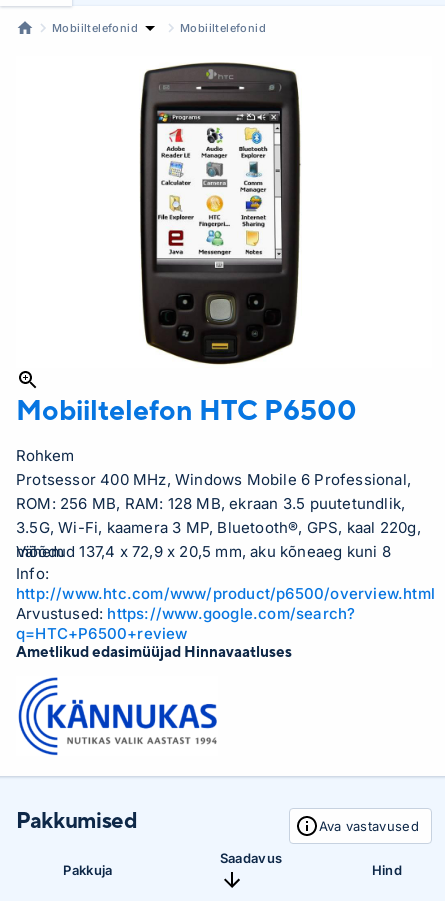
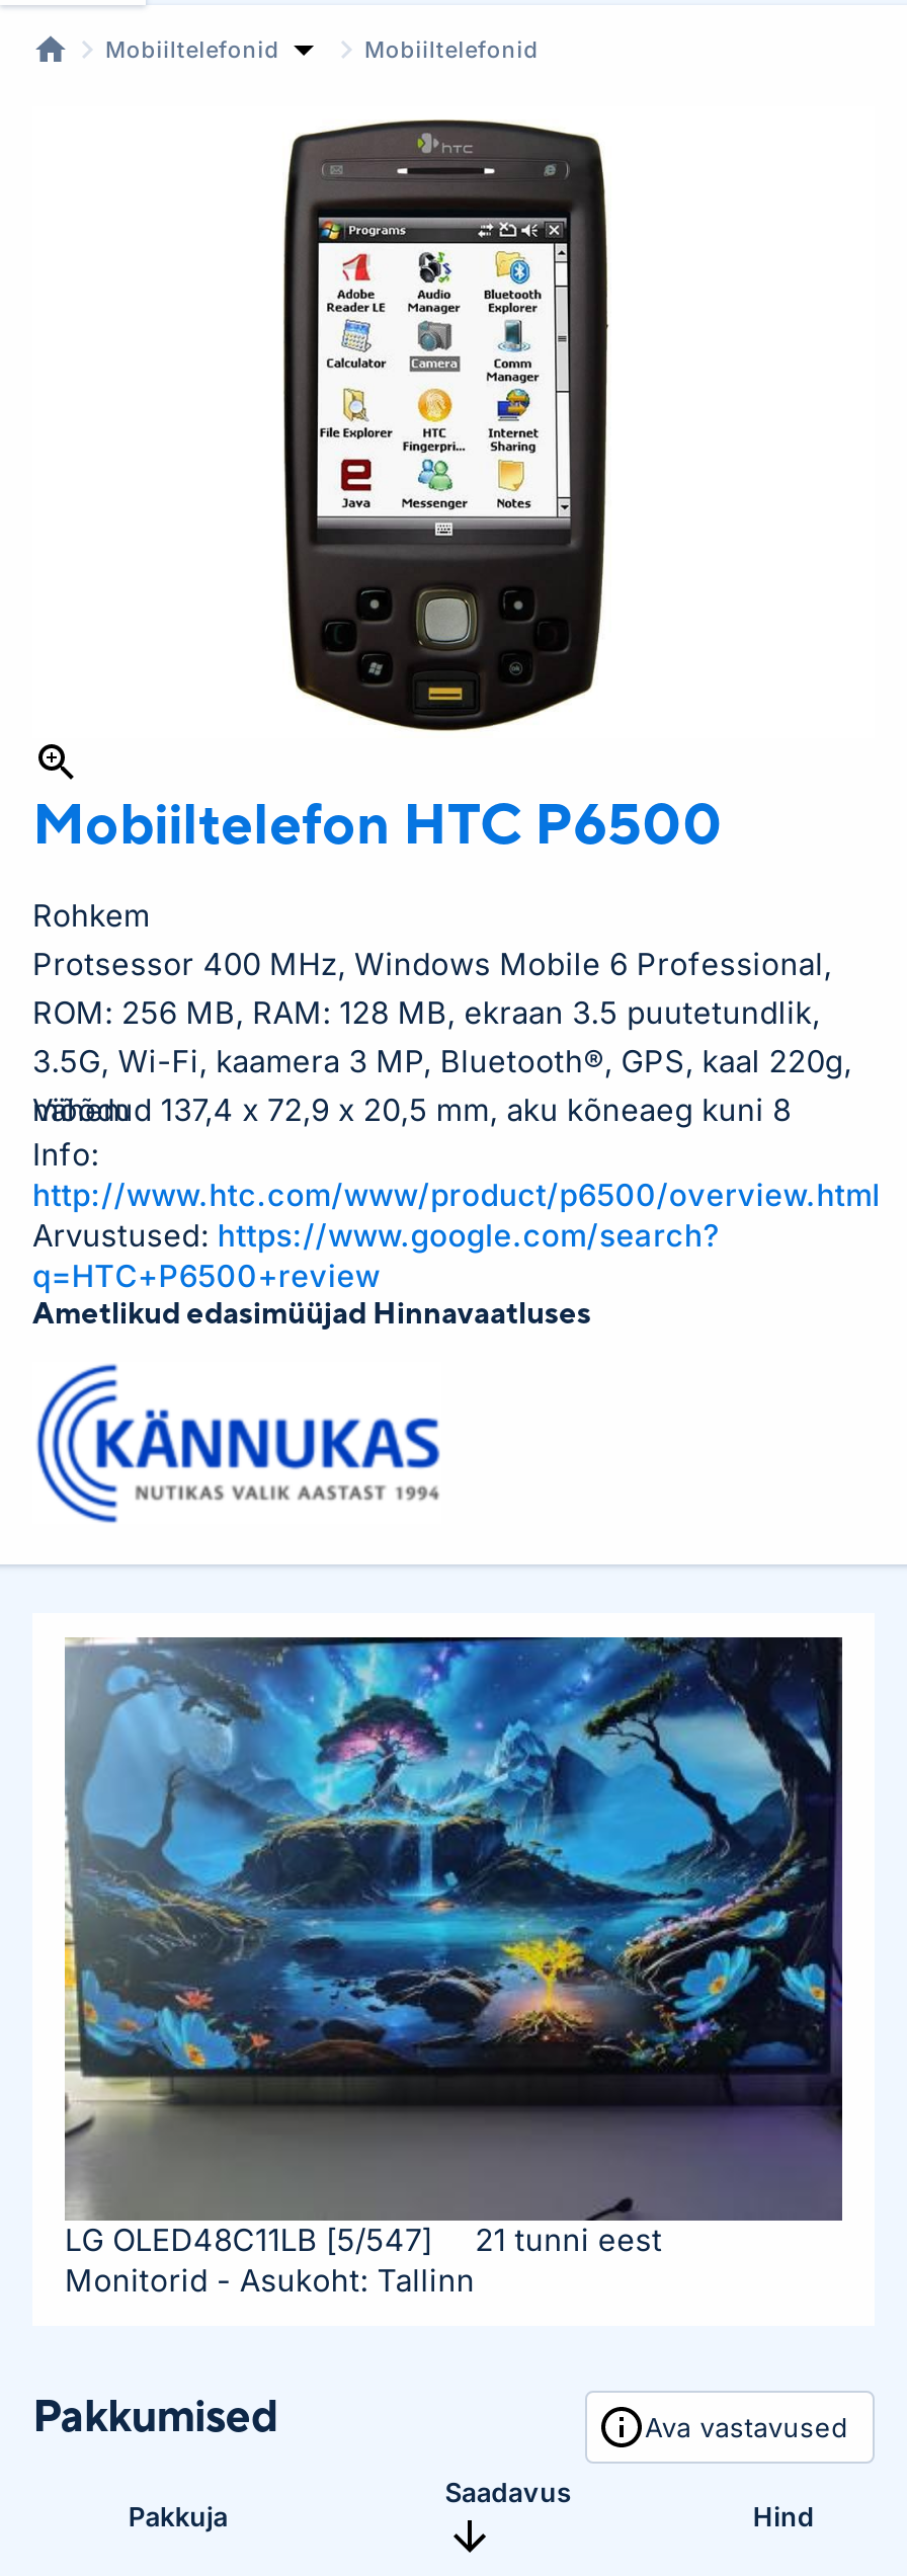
none -> [63,1635,844,2300] [image] | LG OLED48C11LB [5/547] | Monitorid - Asukoht: Tallinn
none -> [475,2221,662,2259] 21 tunni eest

